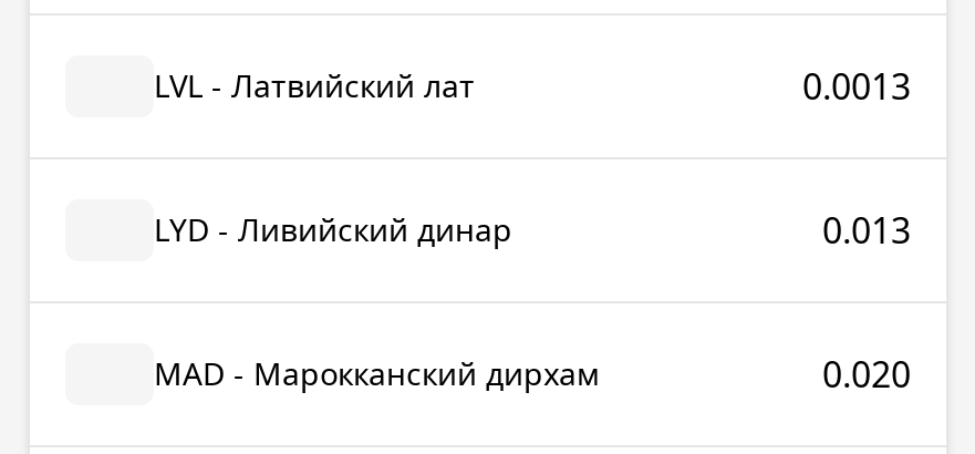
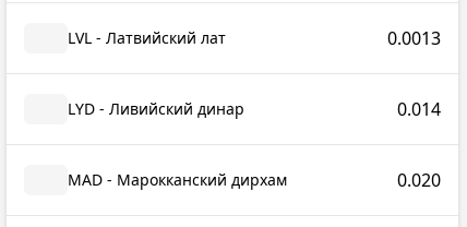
[822,206,911,255] 0.013 -> [397,97,441,121] 0.014

